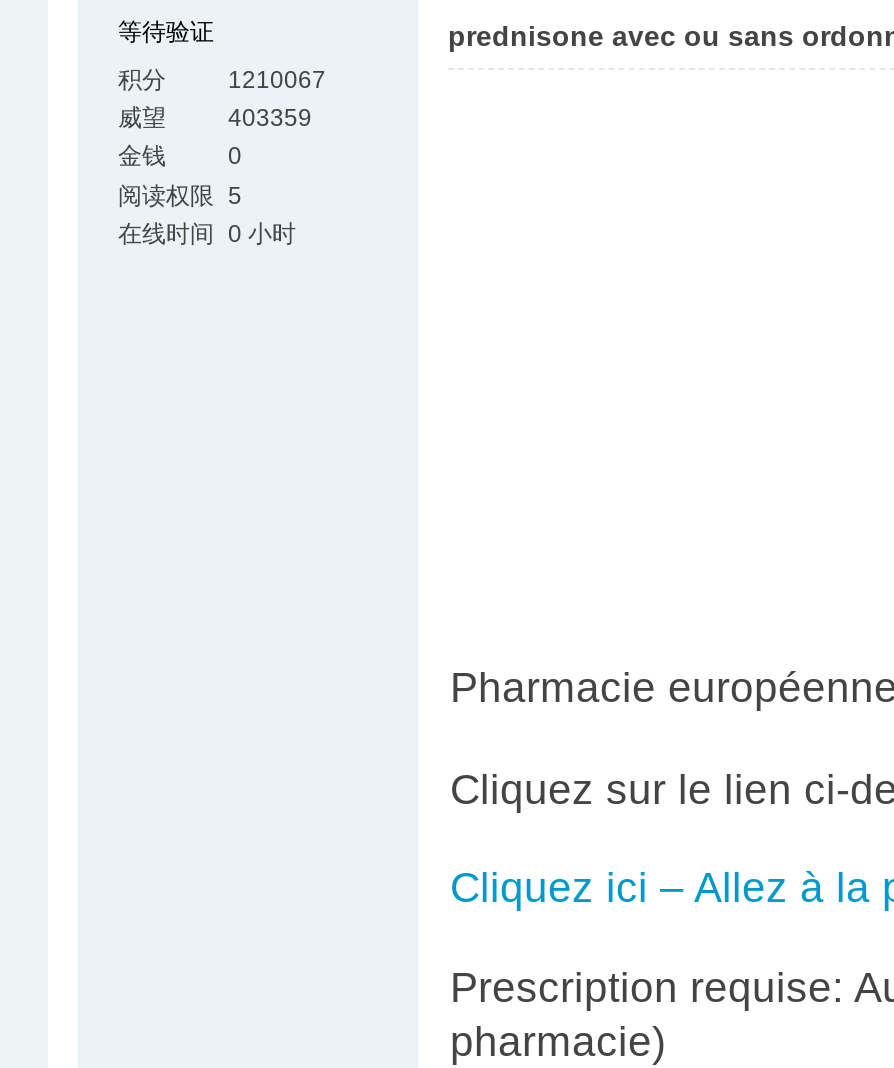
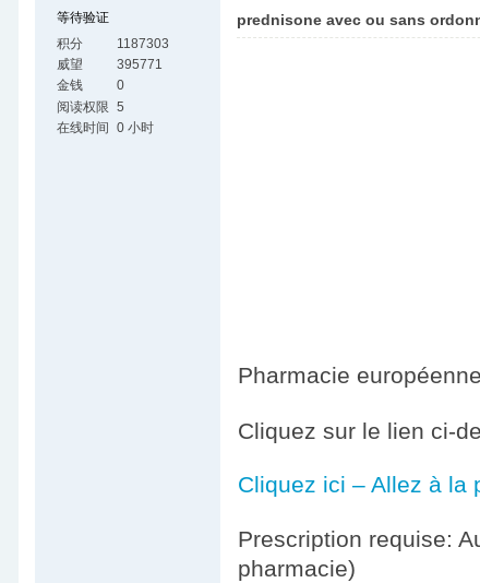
[228,66,332,94] 1210067 -> [117,36,172,51] 1187303
[228,104,324,132] 403359 -> [117,57,169,72] 395771

